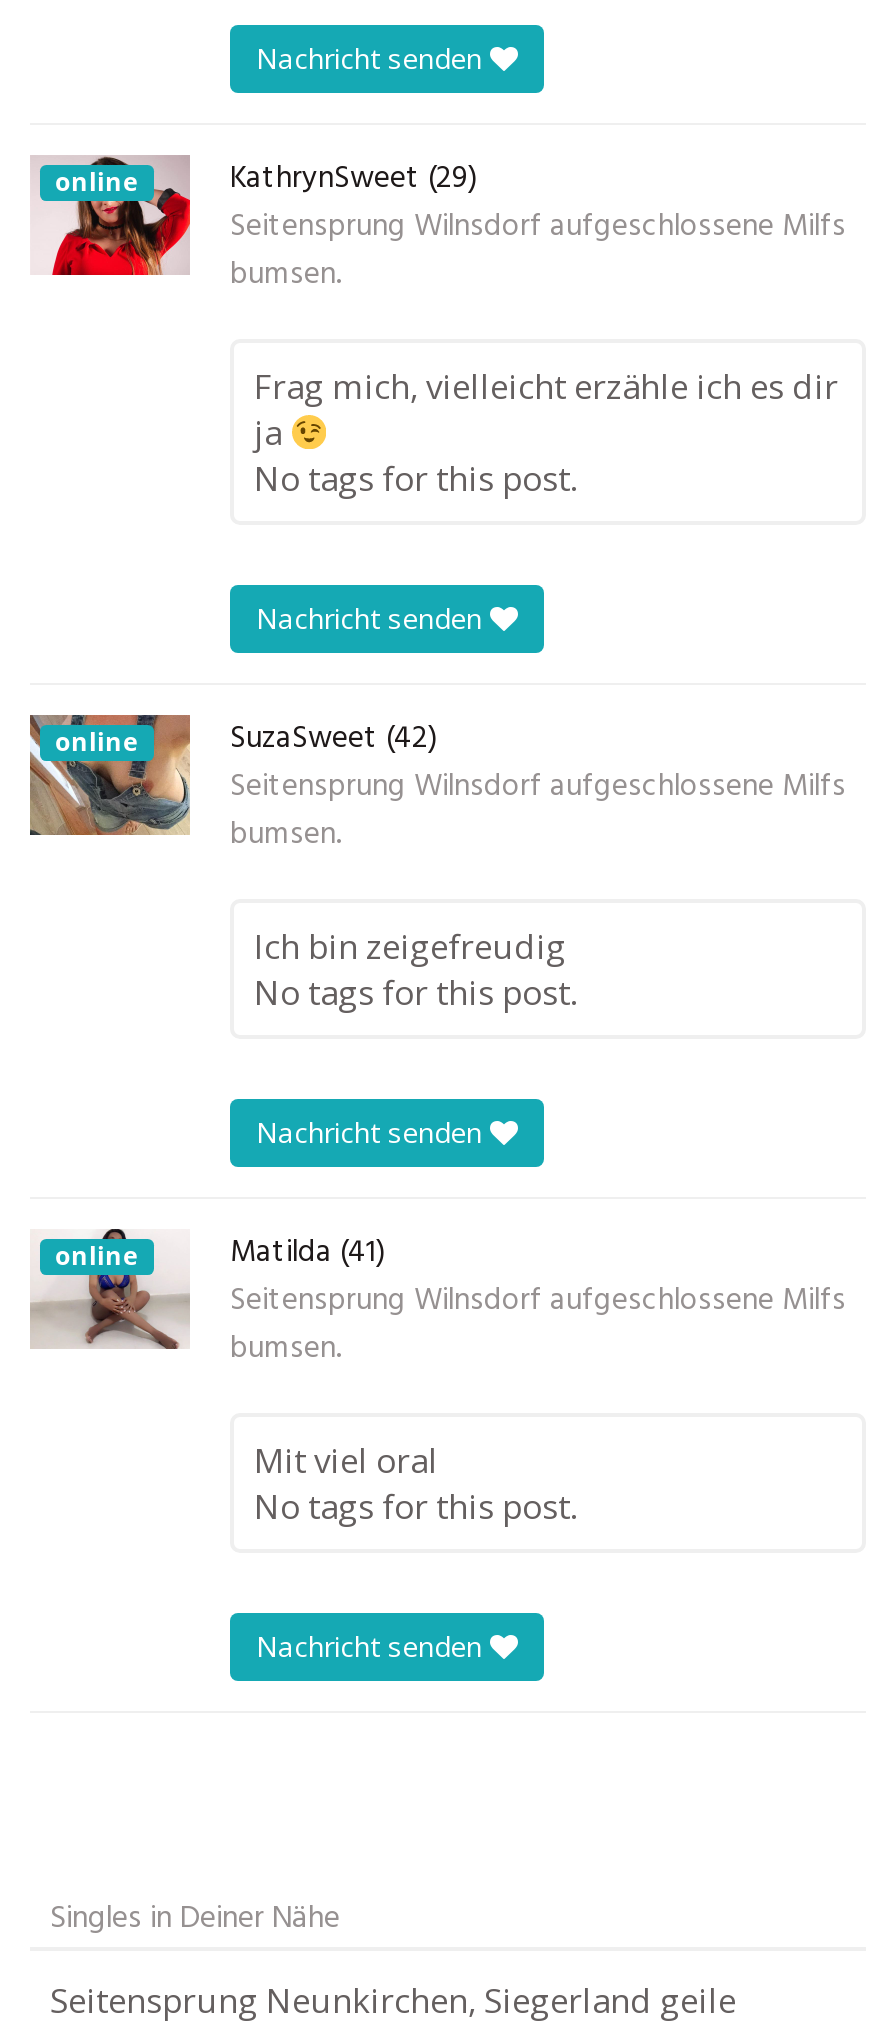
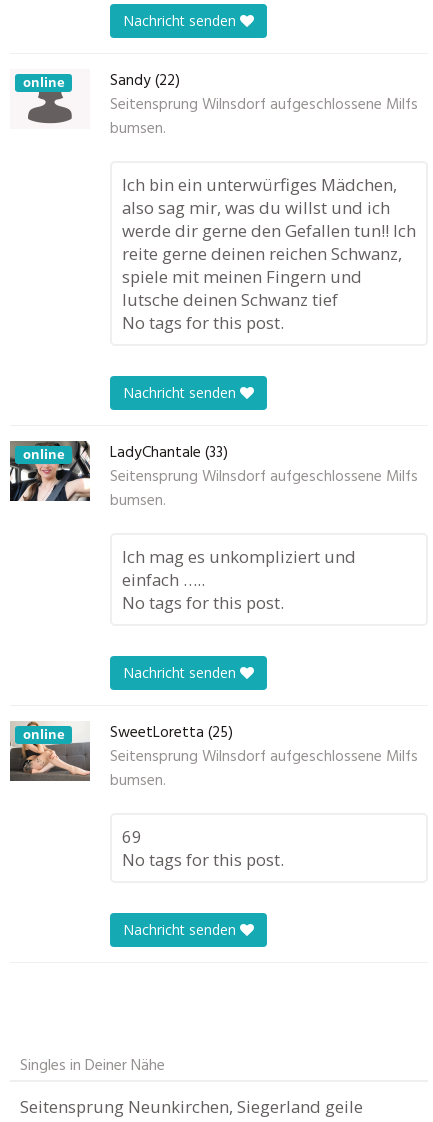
[32,155,478,277] [image] | KathrynSweet (29) -> [12,69,180,129] [image] | Sandy (22)
[254,363,838,455] Frag mich, vielleicht erzähle ich es dir | ja -> [122,173,416,311] Ich bin ein unterwürfiges Mädchen, | also sag mir, was du willst und ich | werde dir gerne den Gefallen tun!! Ich | reite gerne deinen reichen Schwanz, | spiele mit meinen Fingern und | lutsche deinen Schwanz tief
[28,715,438,837] [image] | SuzaSweet (42) -> [9,441,228,502] [image] | LadyChantale (33)
[254,923,566,969] Ich bin zeigefreudig -> [122,545,356,591] Ich mag es unkompliziert und | einfach …..
[30,1227,386,1349] [image] | Matilda (41) -> [9,721,233,782] [image] | SweetLoretta (25)
[254,1437,438,1483] Mit viel oral -> [122,825,142,848] 69

